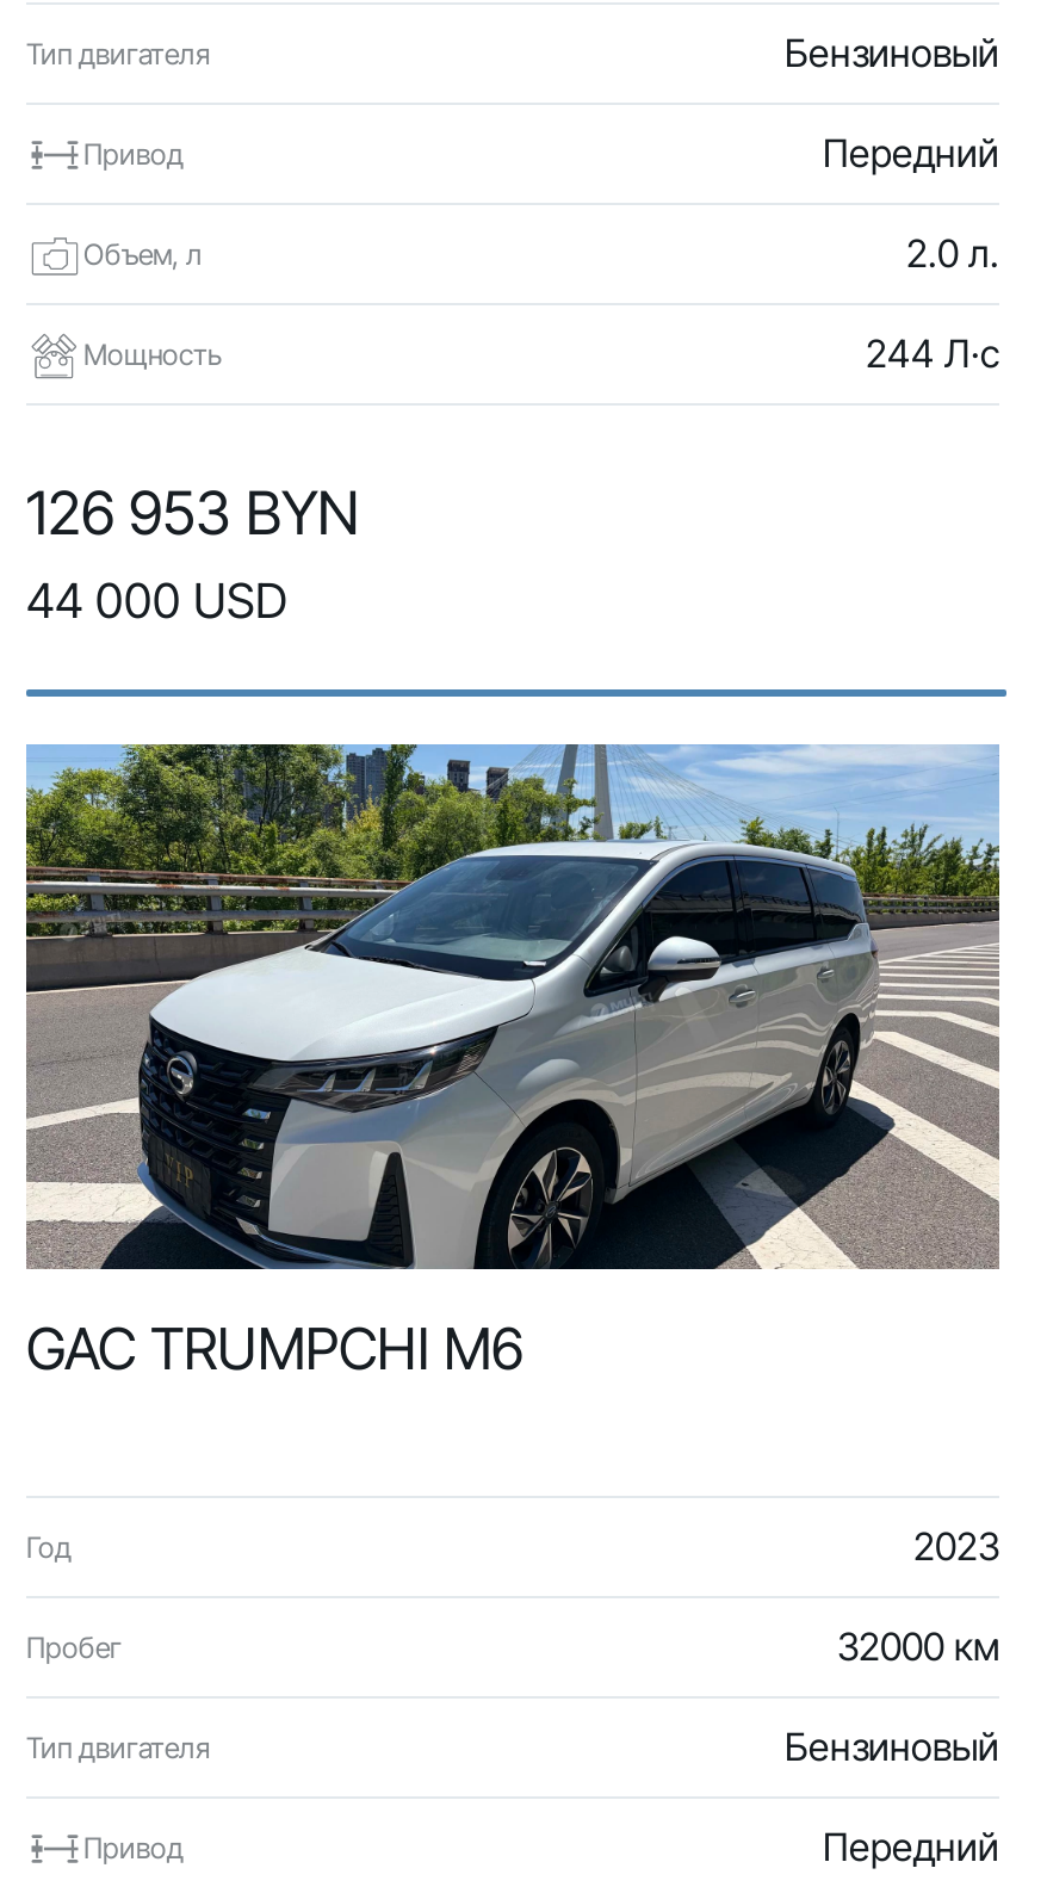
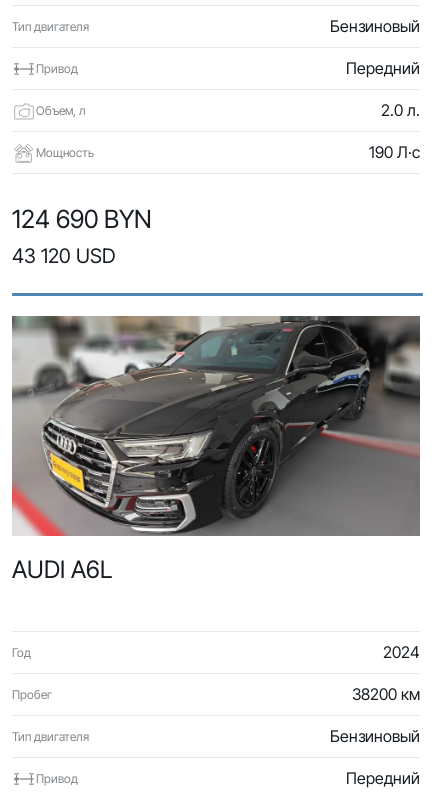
[866,329,999,377] 244 Л·с -> [369,142,420,162] 190 Л·с
[26,477,360,630] 126 953 BYN | 44 000 USD -> [12,204,152,268] 124 690 BYN | 43 120 USD
[26,742,999,1384] [image] | GAC TRUMPCHI M6 -> [11,315,421,584] [image] | AUDI A6L
[913,1522,999,1570] 2023 -> [383,642,420,662] 2024
[837,1622,999,1670] 32000 км -> [352,684,420,704] 38200 км

